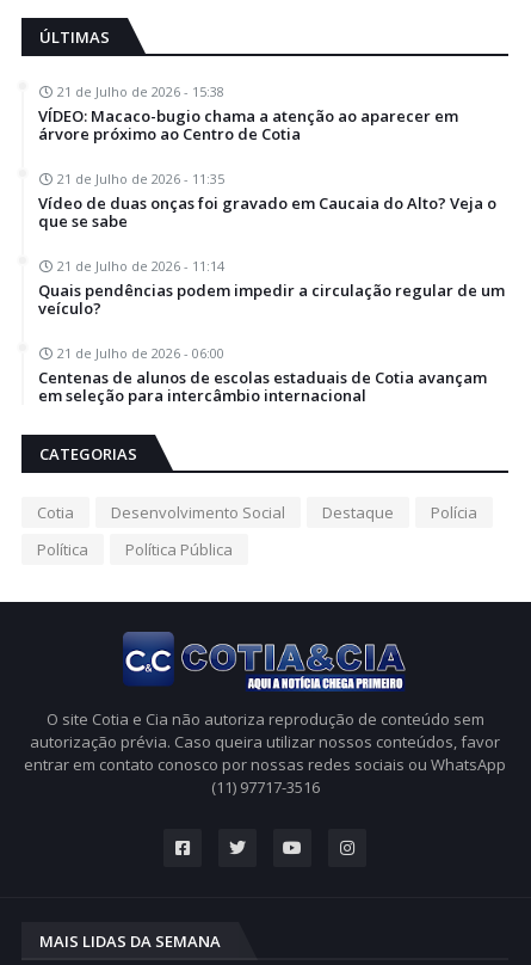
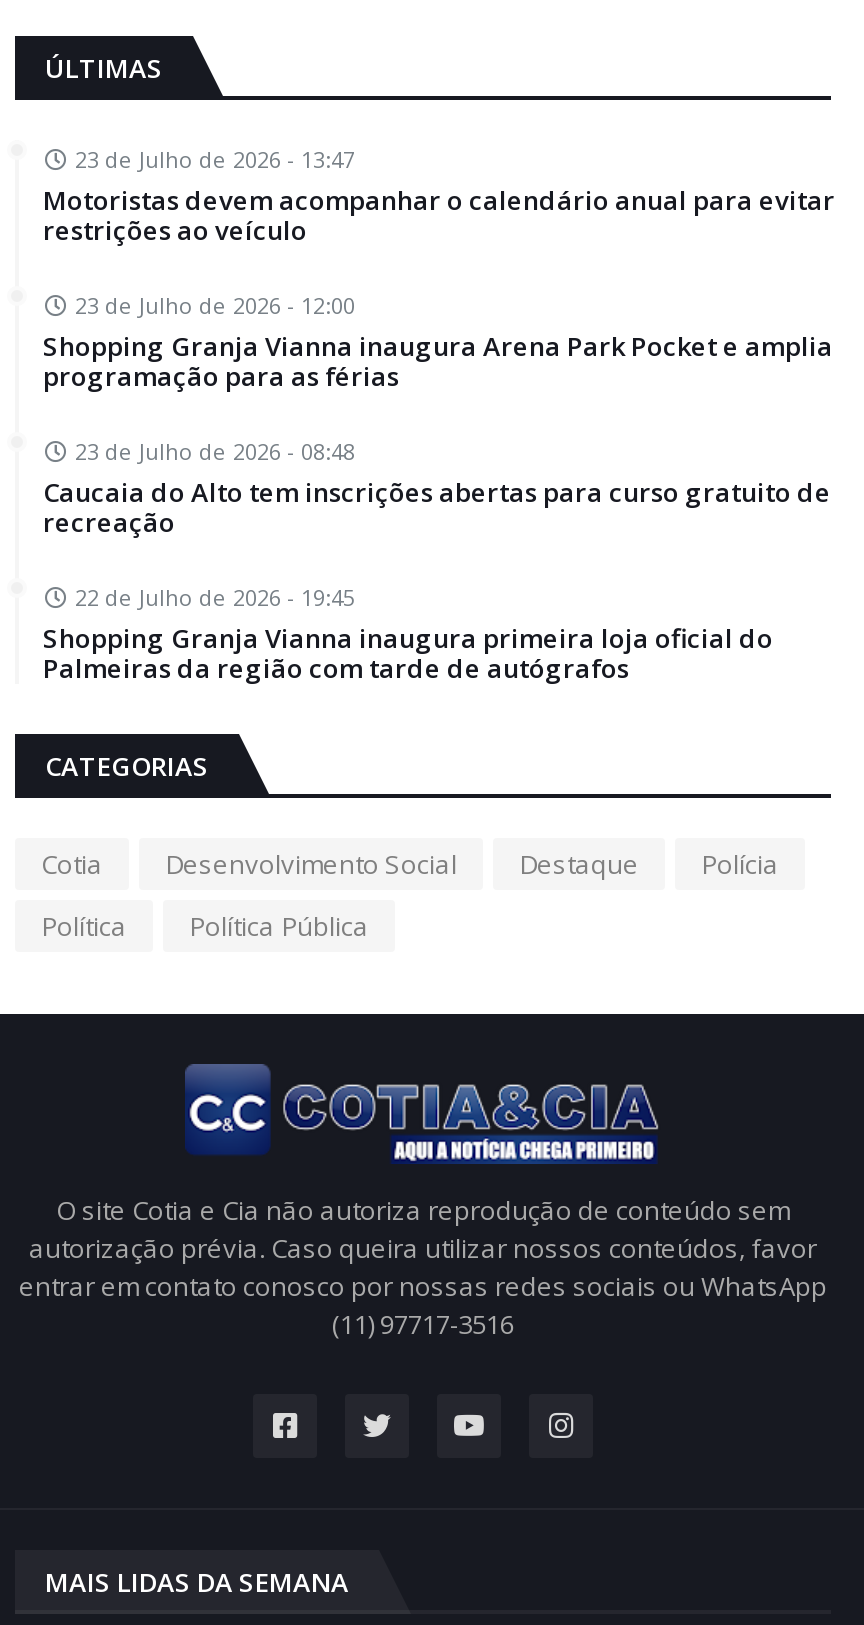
[38,82,458,144] 21 de Julho de 2026 - 15:38 | VÍDEO: Macaco-bugio chama a atenção ao aparecer em | árvore próximo ao Centro de Cotia -> [43,143,835,247] 23 de Julho de 2026 - 13:47 | Motoristas devem acompanhar o calendário anual para evitar | restrições ao veículo
[38,169,496,231] 21 de Julho de 2026 - 11:35 | Vídeo de duas onças foi gravado em Caucaia do Alto? Veja o | que se sabe -> [43,289,833,393] 23 de Julho de 2026 - 12:00 | Shopping Granja Vianna inaugura Arena Park Pocket e amplia | programação para as férias
[38,256,505,318] 21 de Julho de 2026 - 11:14 | Quais pendências podem impedir a circulação regular de um | veículo? -> [43,435,831,539] 23 de Julho de 2026 - 08:48 | Caucaia do Alto tem inscrições abertas para curso gratuito de | recreação
[38,343,487,406] 21 de Julho de 2026 - 06:00 | Centenas de alunos de escolas estaduais de Cotia avançam | em seleção para intercâmbio internacional -> [43,581,773,685] 22 de Julho de 2026 - 19:45 | Shopping Granja Vianna inaugura primeira loja oficial do | Palmeiras da região com tarde de autógrafos

